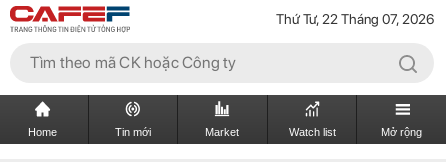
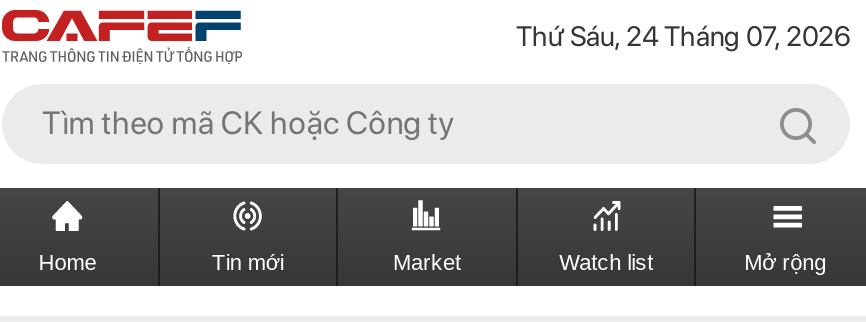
[276,11,434,27] Thứ Tư, 22 Tháng 07, 2026 -> [516,20,850,52] Thứ Sáu, 24 Tháng 07, 2026

